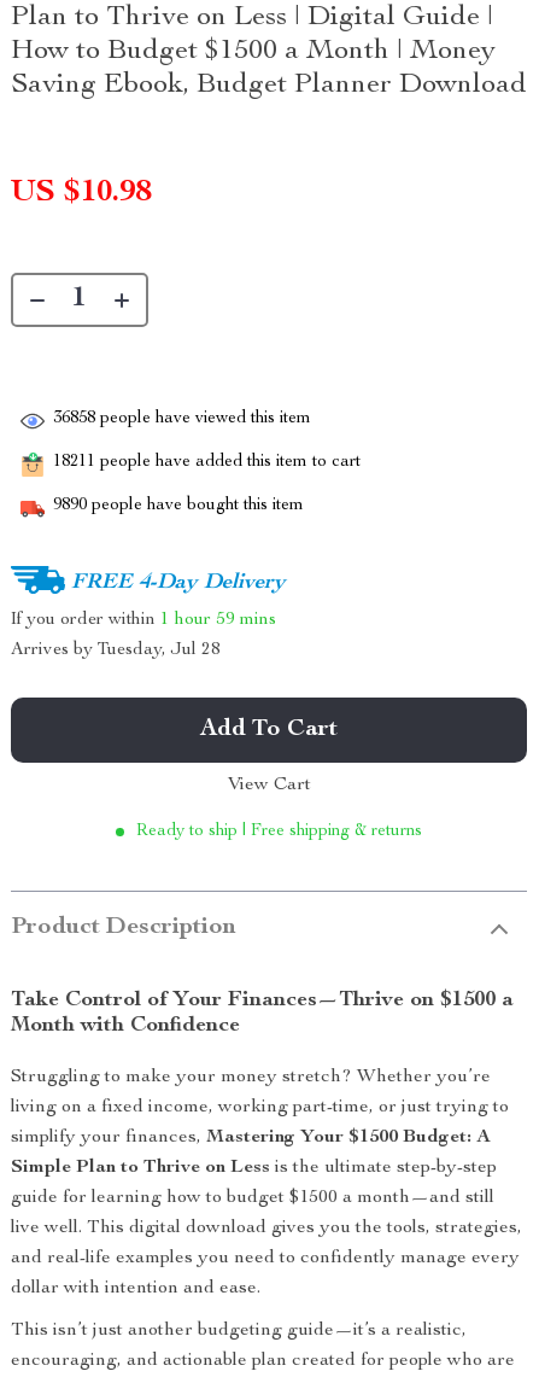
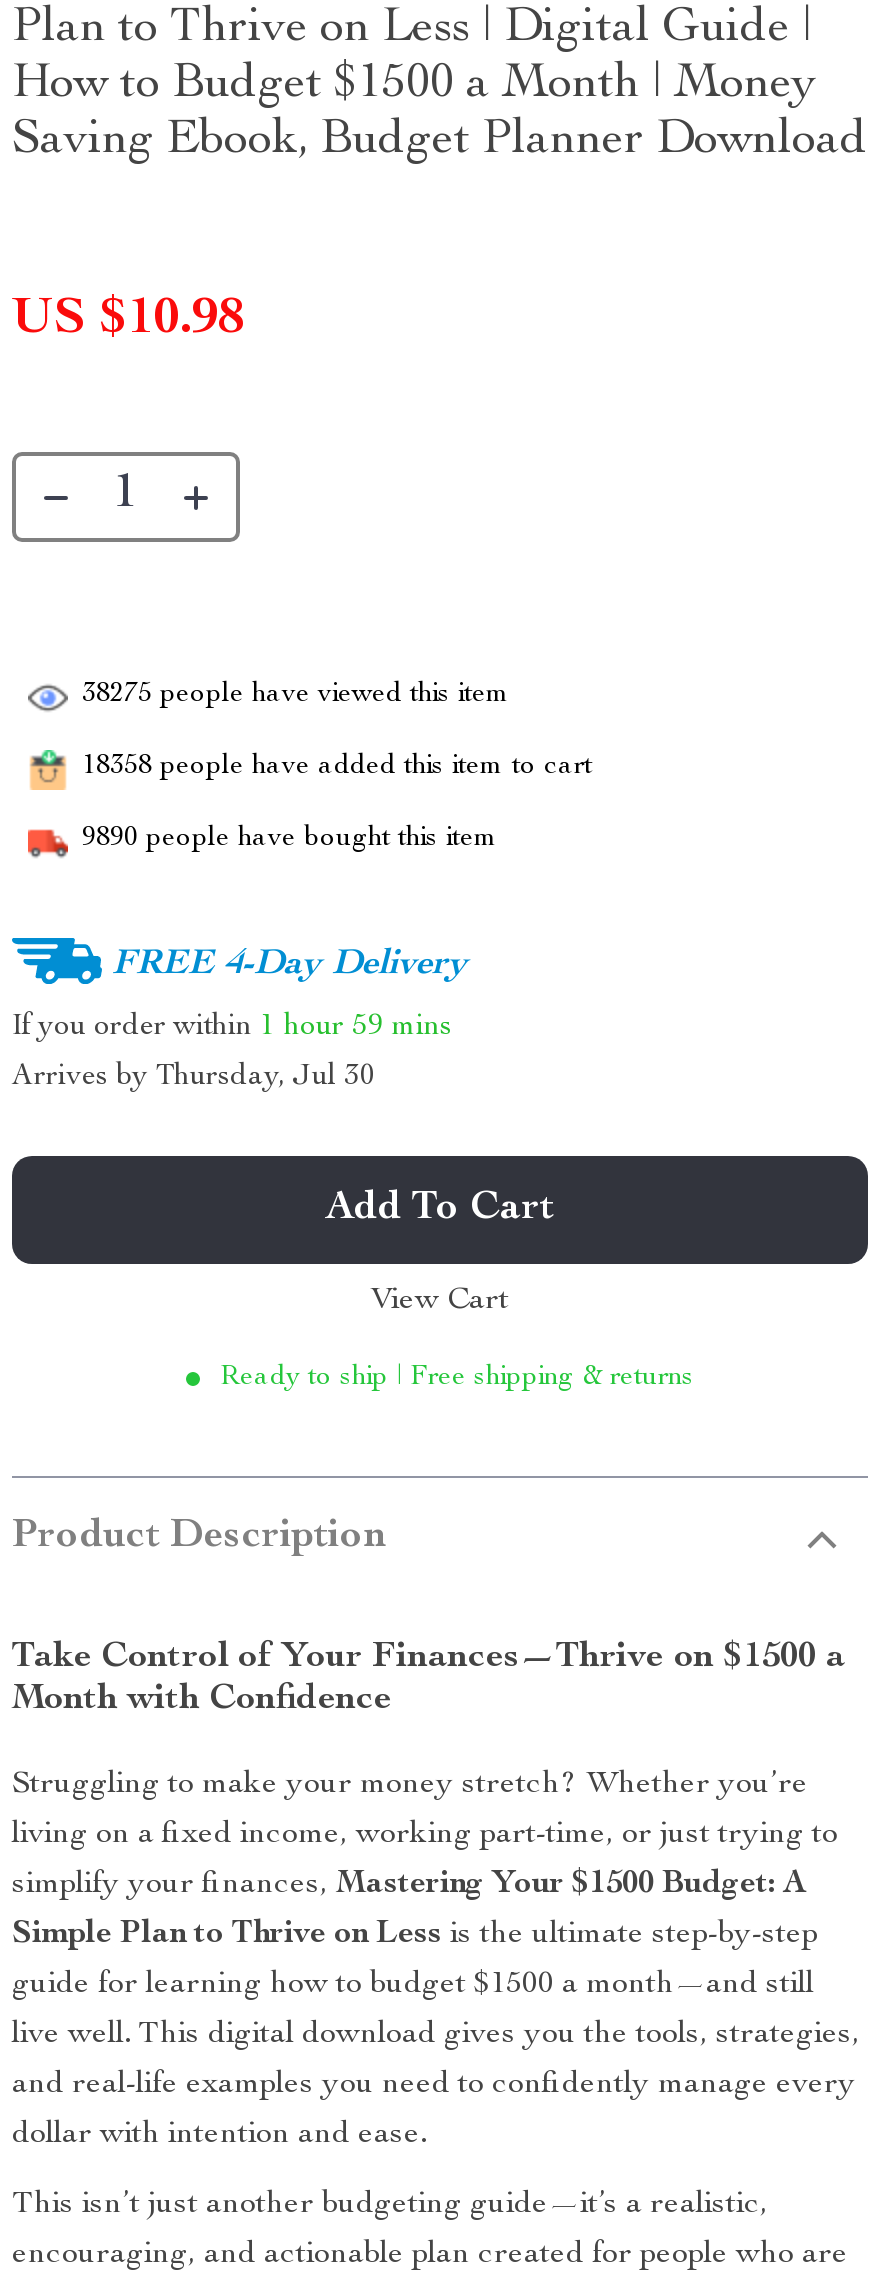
[53,411,311,428] 36858 people have viewed this item -> [82,681,510,709] 38275 people have viewed this item
[53,454,361,471] 18211 people have added this item to cart -> [82,753,592,781] 18358 people have added this item to cart
[11,641,221,659] Arrives by Tuesday, Jul 28 -> [12,1062,376,1092] Arrives by Thursday, Jul 30

